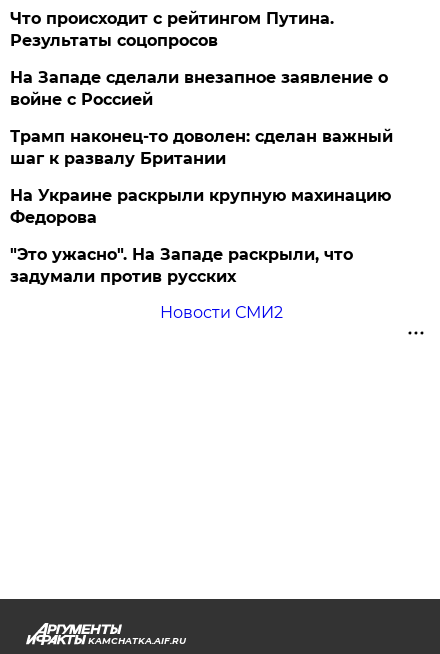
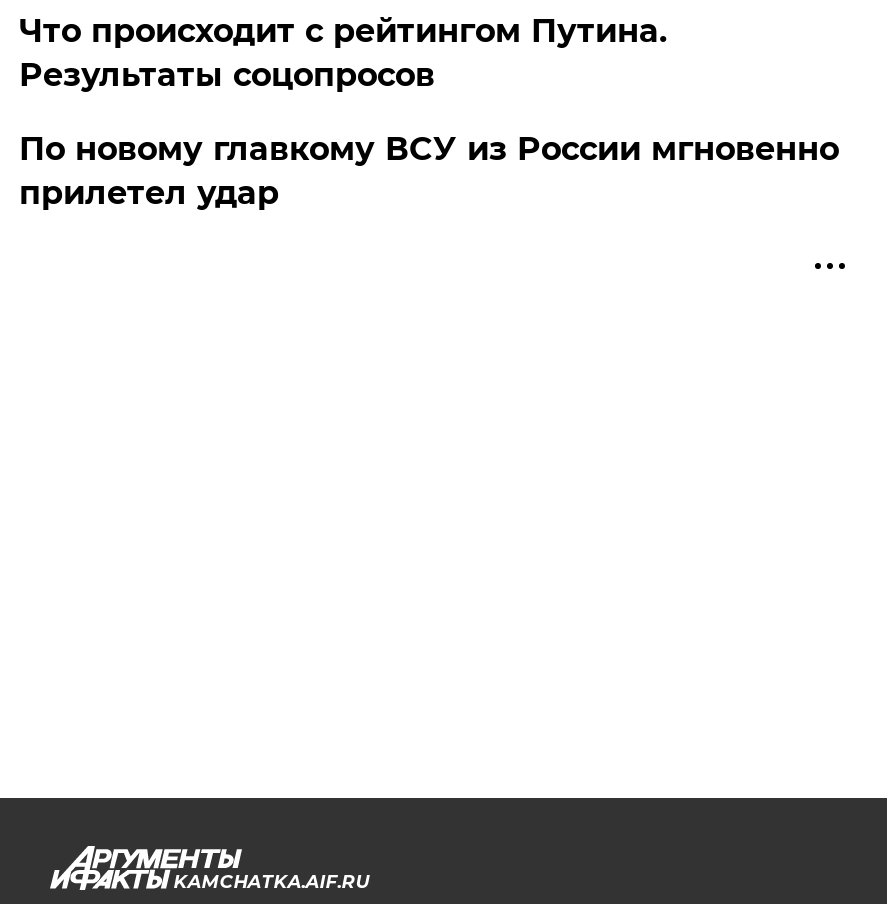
[10,68,393,322] На Западе сделали внезапное заявление о | войне с Россией | Трамп наконец-то доволен: сделан важный | шаг к развалу Британии | На Украине раскрыли крупную махинацию | Федорова | "Это ужасно". На Западе раскрыли, что | задумали против русских | Новости СМИ2 -> [19,130,839,212] По новому главкому ВСУ из России мгновенно | прилетел удар

